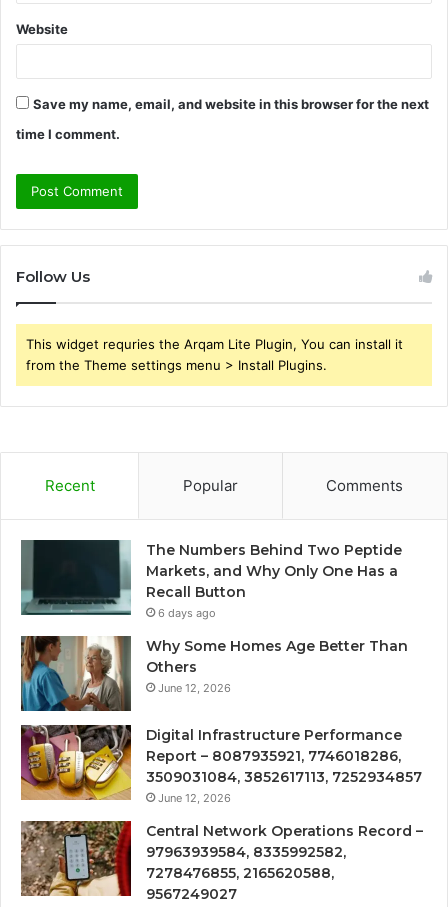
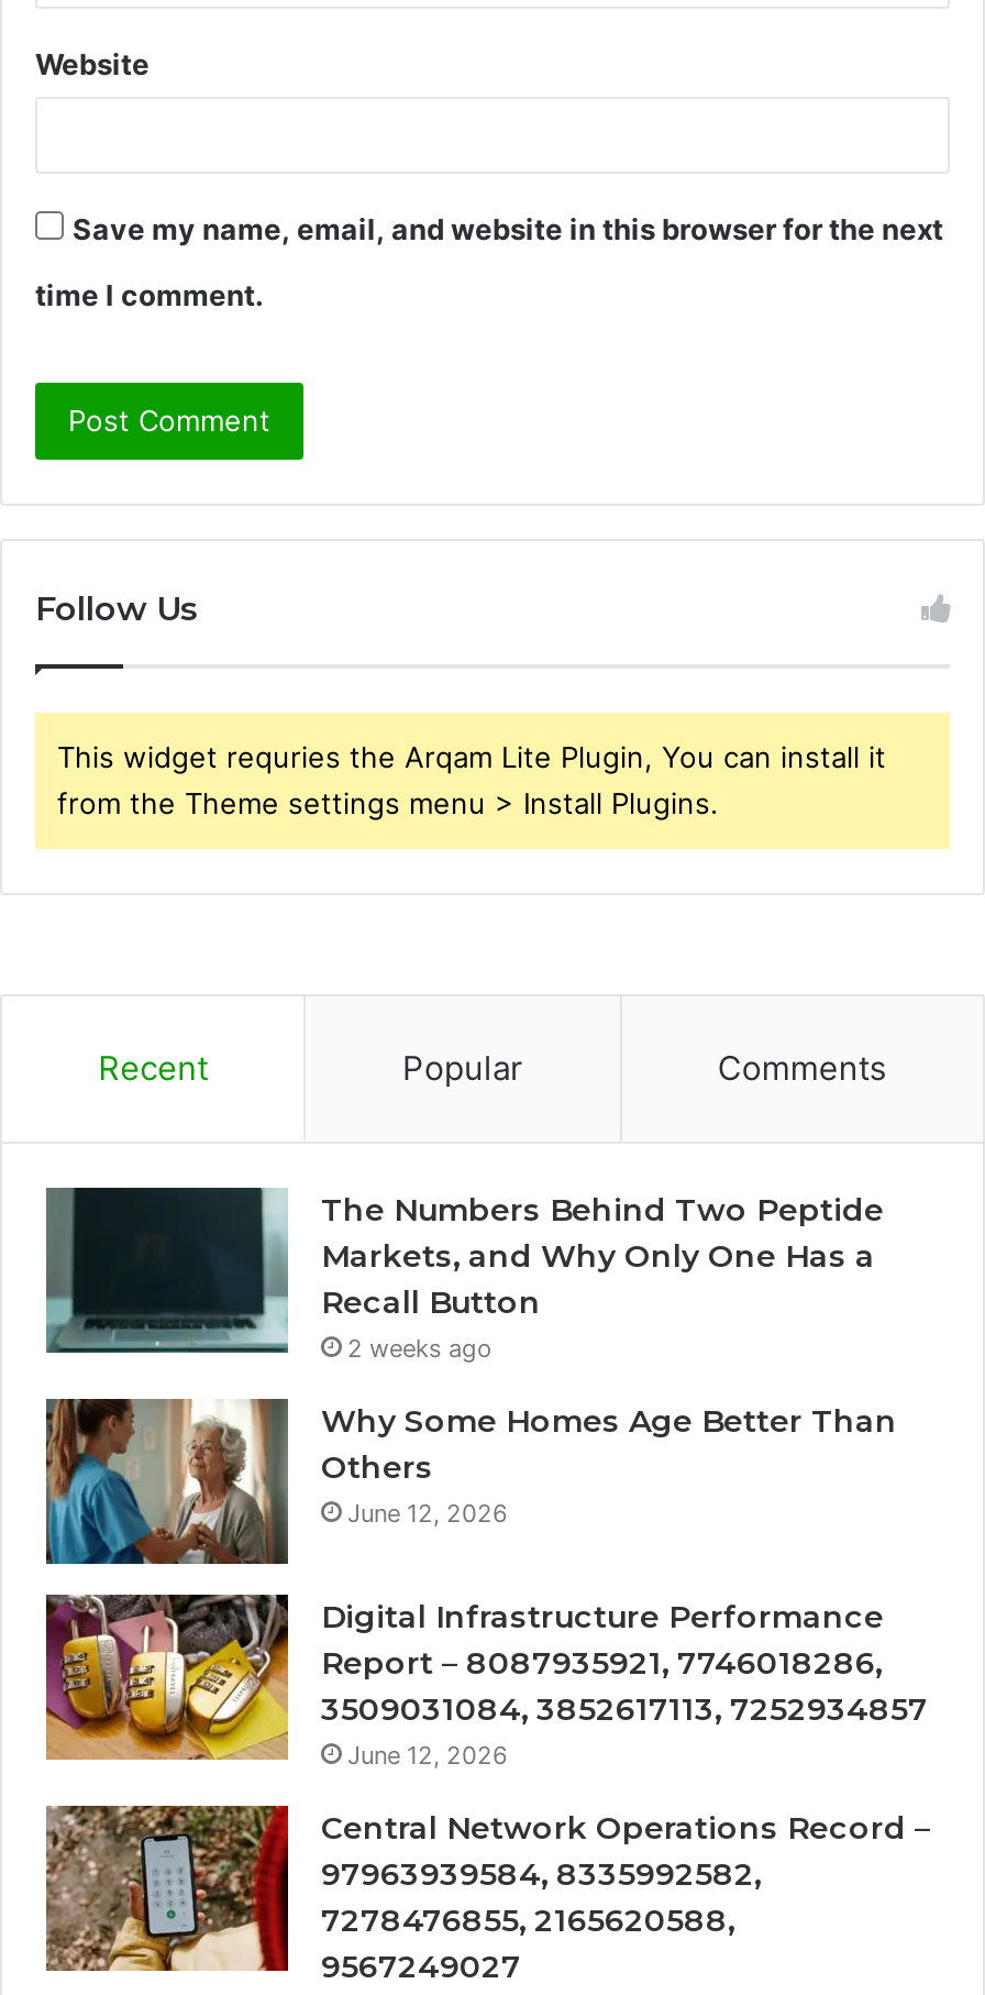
[158,606,216,620] 6 days ago -> [347,1333,492,1364] 2 weeks ago

